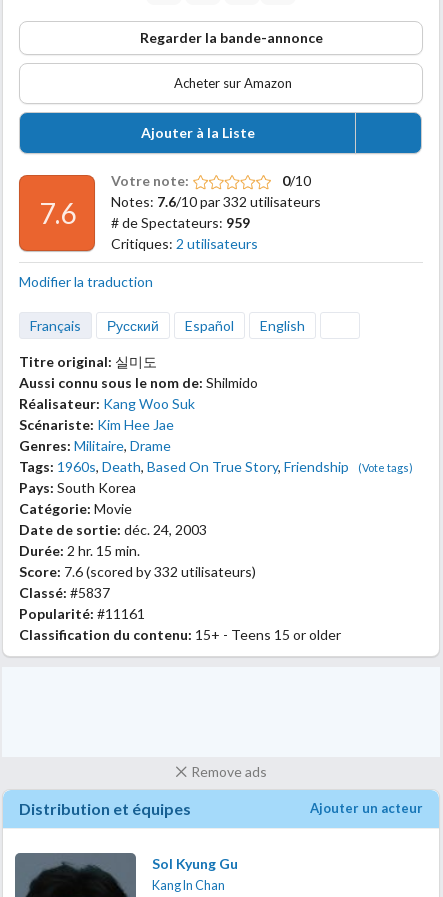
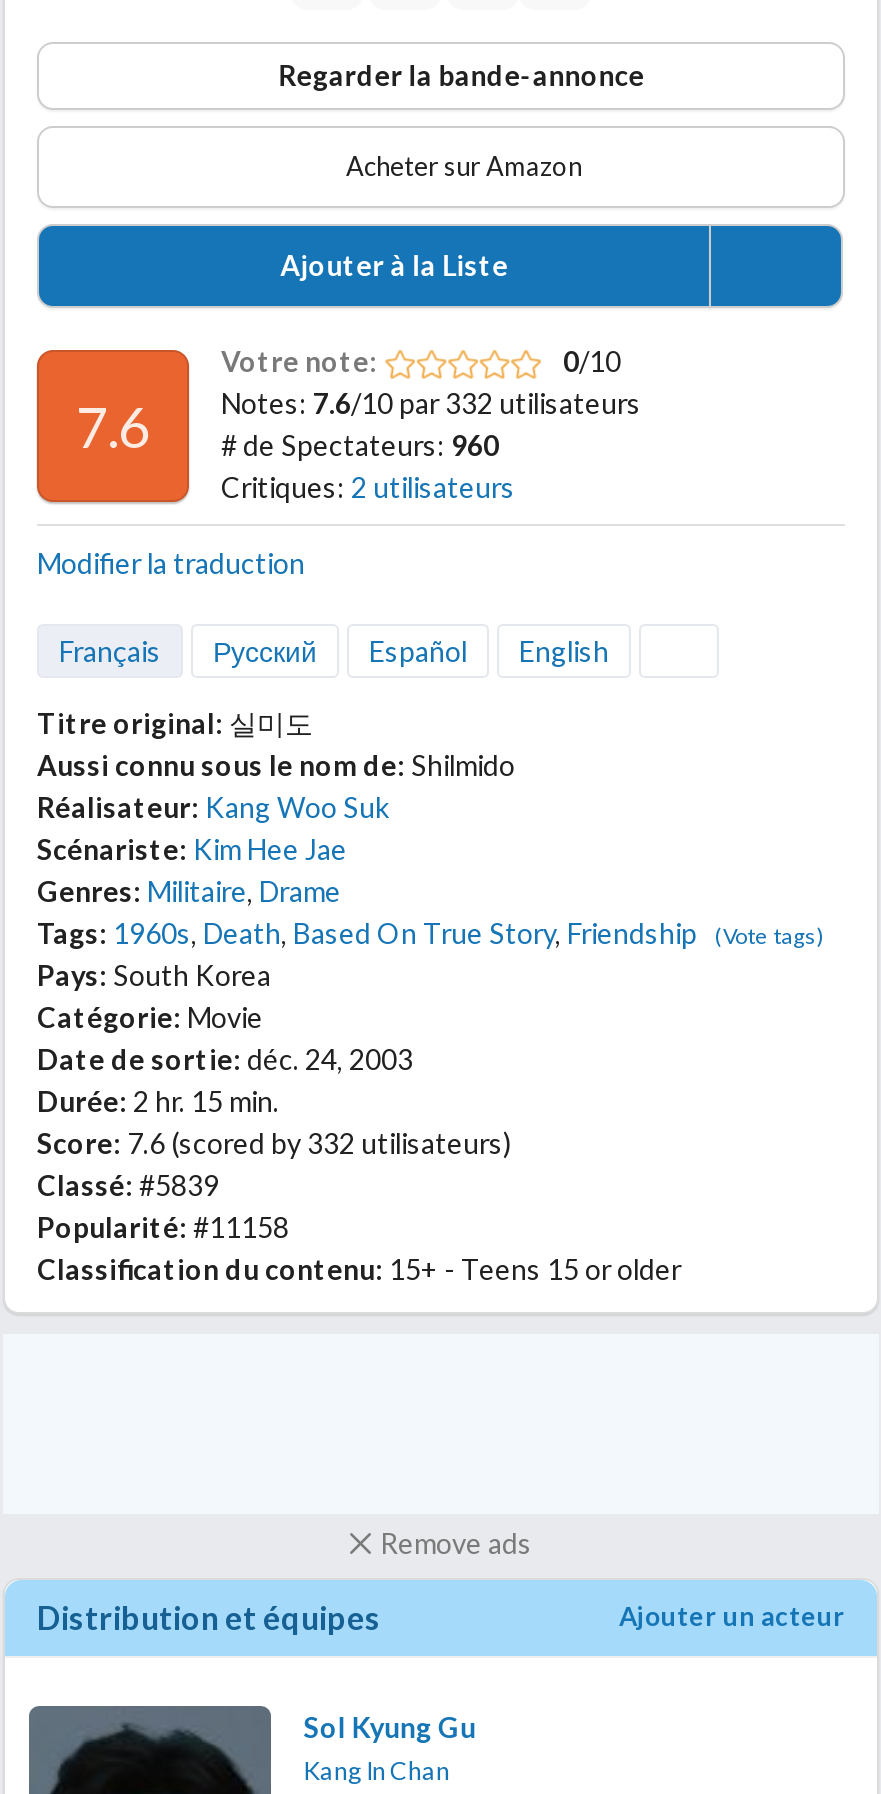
[111,214,250,231] # de Spectateurs: 959 -> [221,427,499,461] # de Spectateurs: 960
[19,584,110,601] Classé: #5837 -> [37,1167,219,1201] Classé: #5839
[19,605,145,622] Popularité: #11161 -> [37,1209,289,1243] Popularité: #11158

